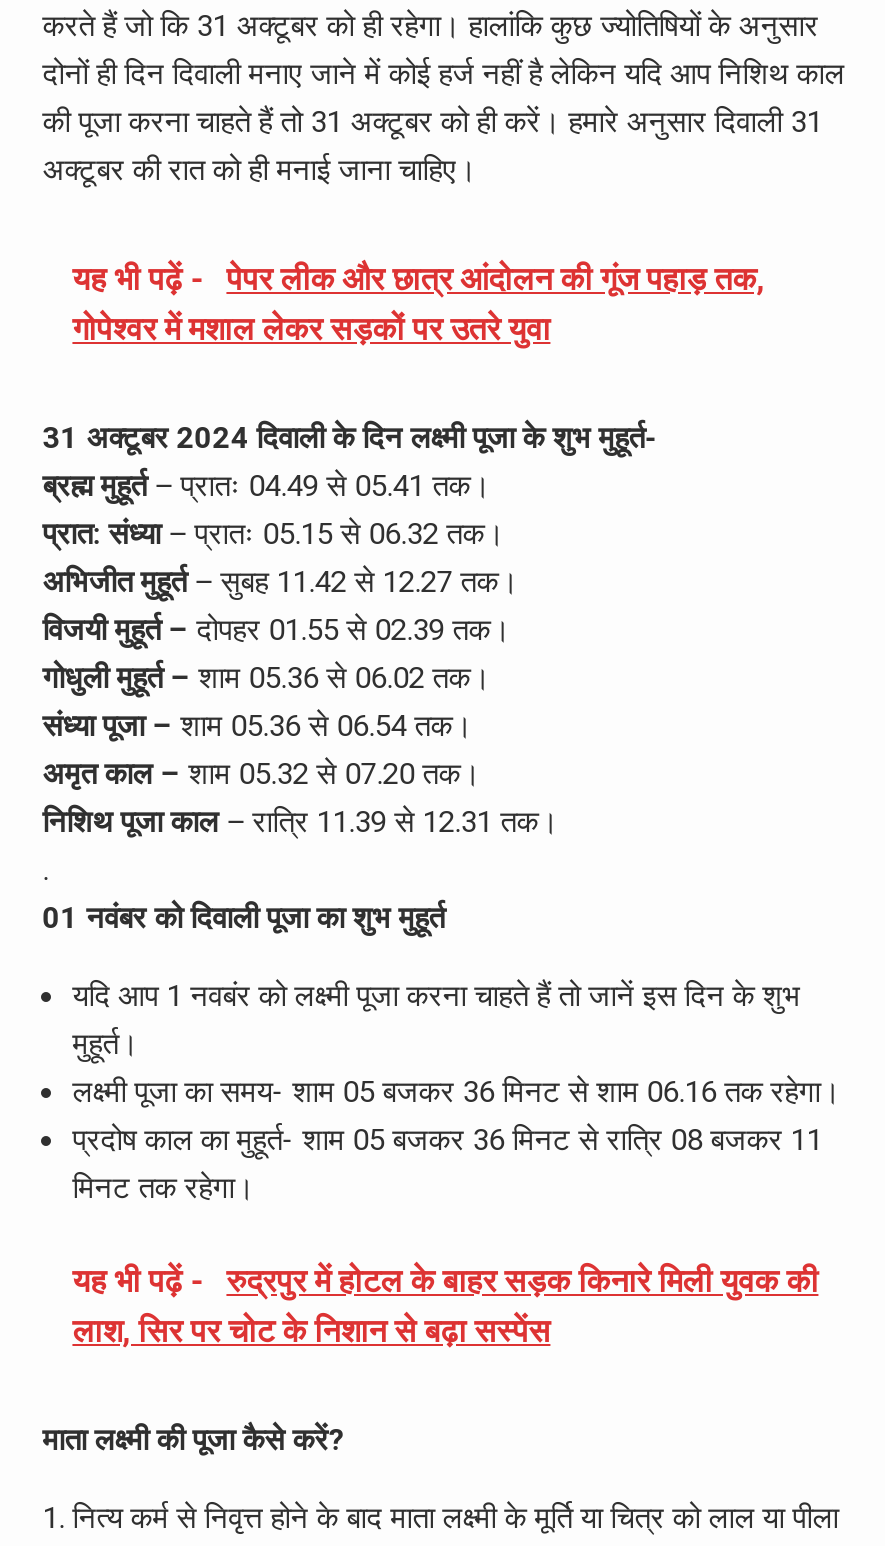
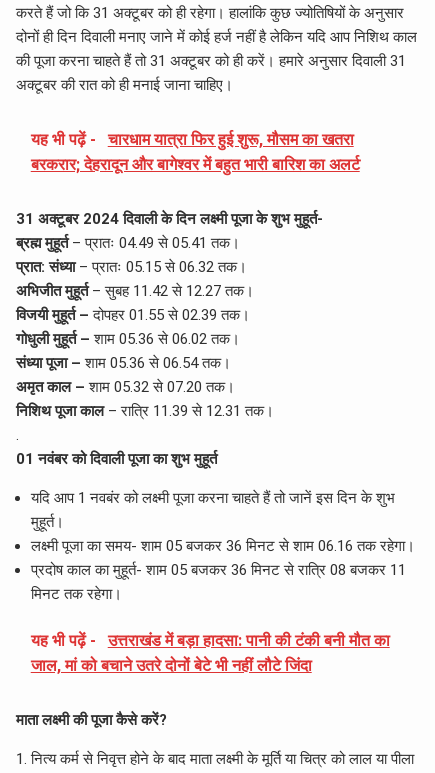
[72,260,764,348] यह भी पढ़ें - पेपर लीक और छात्र आंदोलन की गूंज पहाड़ तक, | गोपेश्वर में मशाल लेकर सड़कों पर उतरे युवा -> [31,130,360,174] यह भी पढ़ें - चारधाम यात्रा फिर हुई शुरू, मौसम का खतरा | बरकरार; देहरादून और बागेश्वर में बहुत भारी बारिश का अलर्ट
[72,1263,818,1351] यह भी पढ़ें - रुद्रपुर में होटल के बाहर सड़क किनारे मिली युवक की | लाश, सिर पर चोट के निशान से बढ़ा सस्पेंस -> [31,631,390,675] यह भी पढ़ें - उत्तराखंड में बड़ा हादसा: पानी की टंकी बनी मौत का | जाल, मां को बचाने उतरे दोनों बेटे भी नहीं लौटे जिंदा

